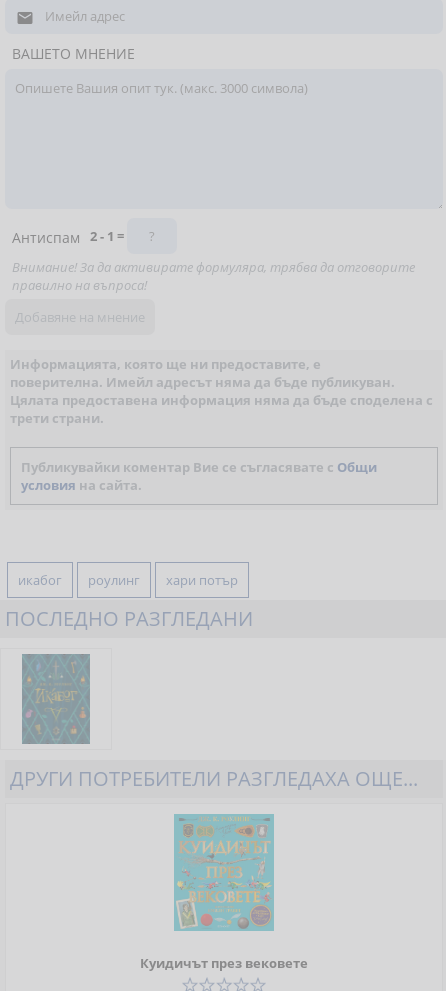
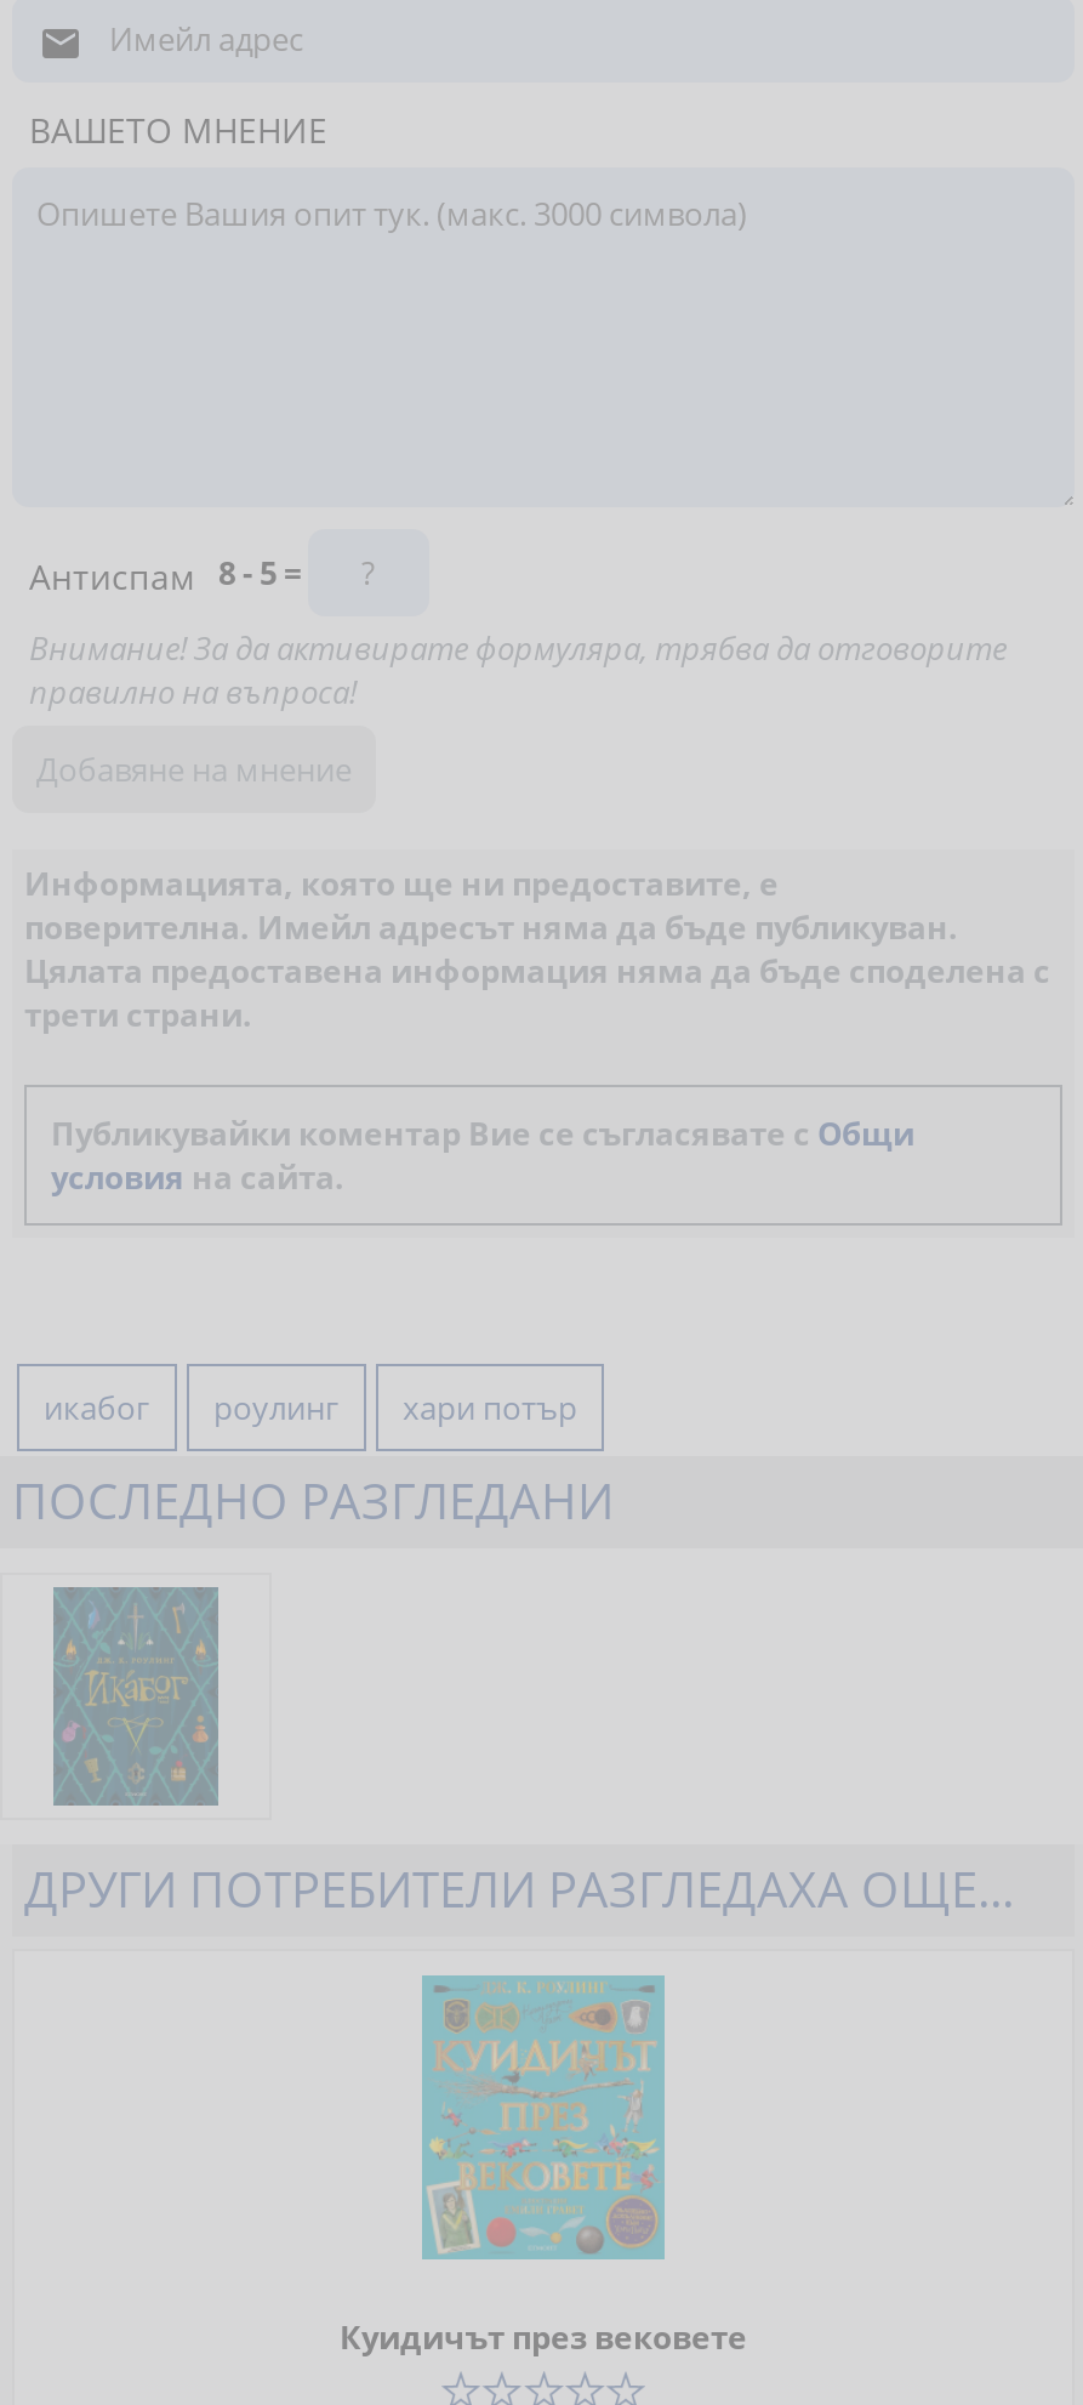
[12,227,124,247] Антиспам 2 - 1 = -> [29,551,301,599] Антиспам 8 - 5 =

